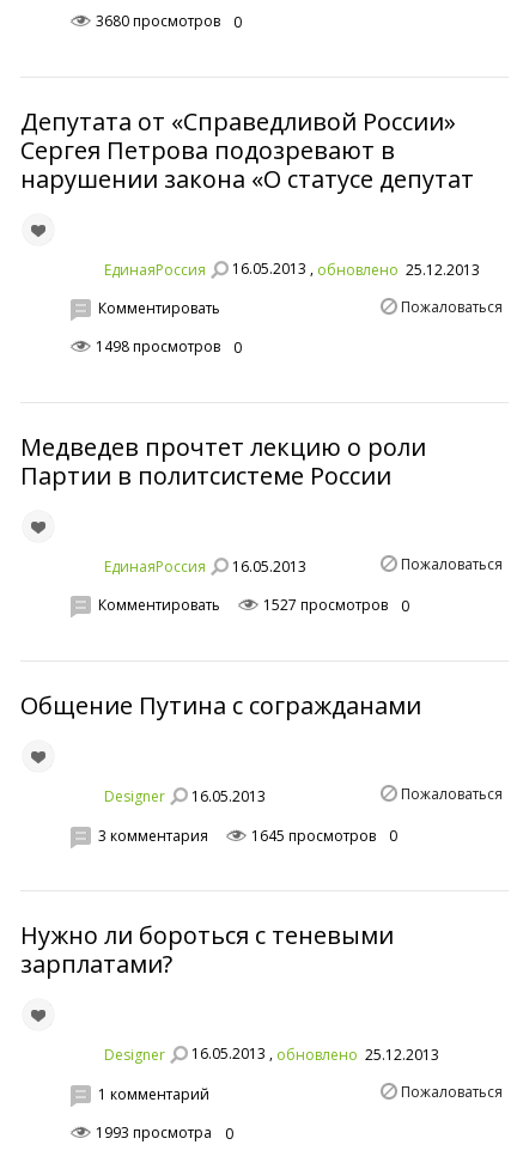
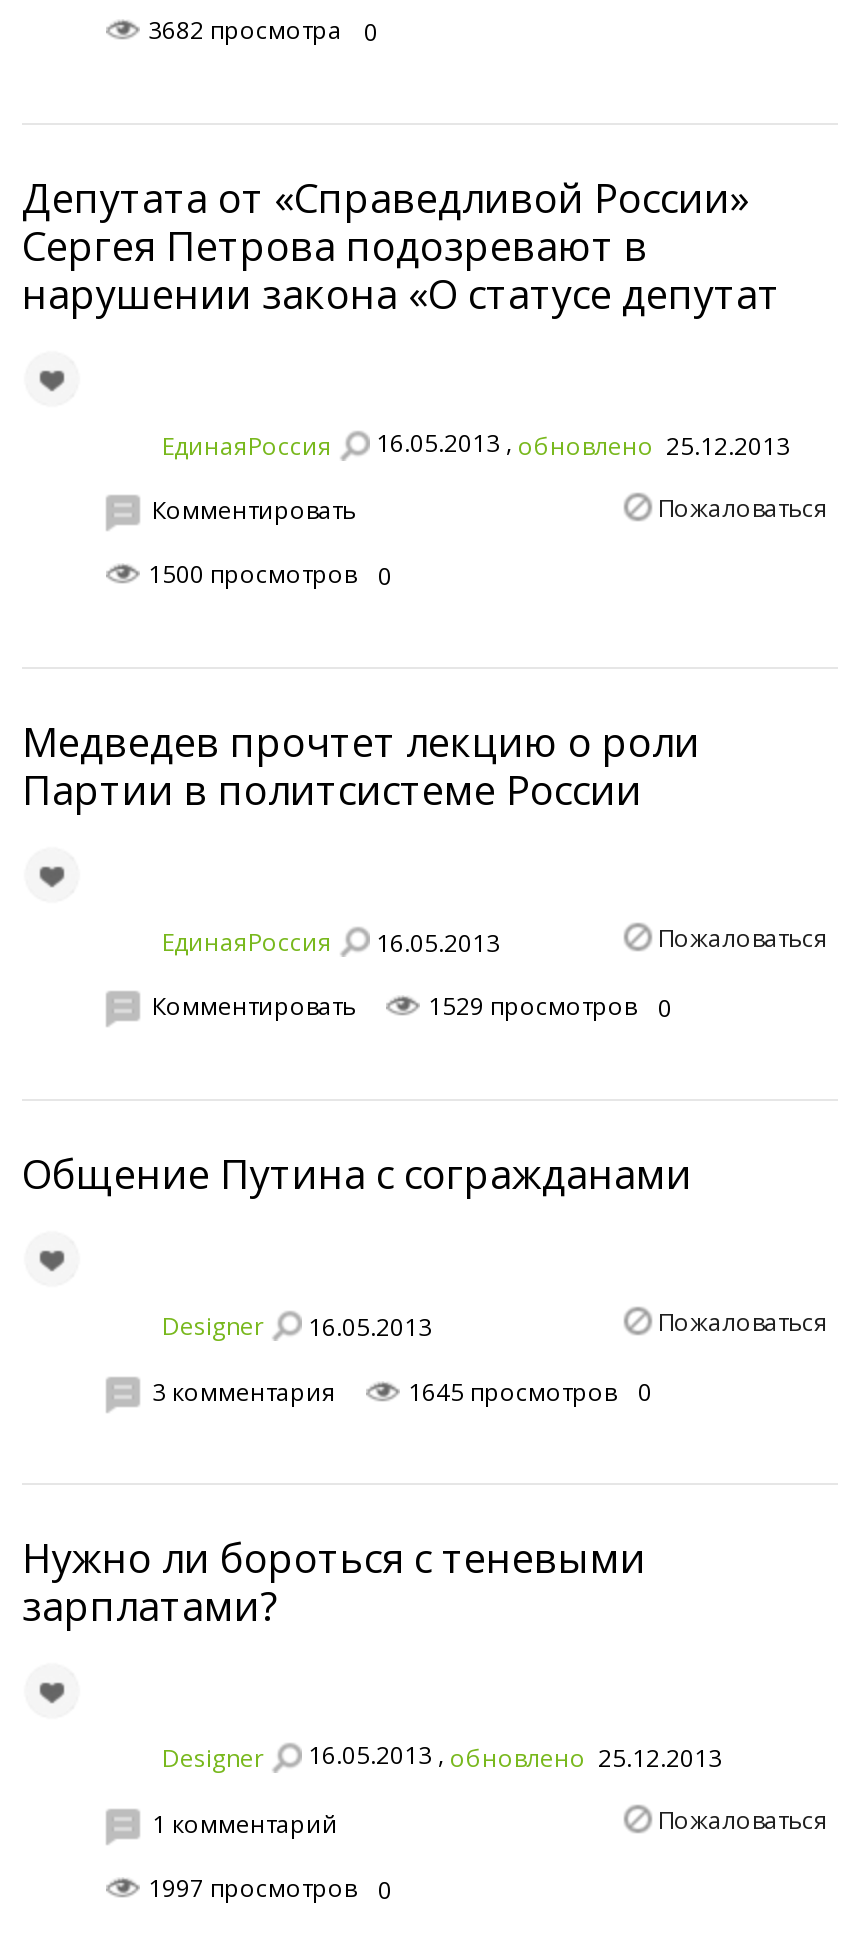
[92,11,242,32] 3680 просмотров 0 -> [142,13,378,48] 3682 просмотра 0
[92,337,242,358] 1498 просмотров 0 -> [142,558,392,593] 1500 просмотров 0
[98,595,409,616] Комментировать 1527 просмотров 0 -> [152,990,672,1025] Комментировать 1529 просмотров 0
[92,1122,233,1143] 1993 просмотра 0 -> [142,1871,392,1906] 1997 просмотров 0

